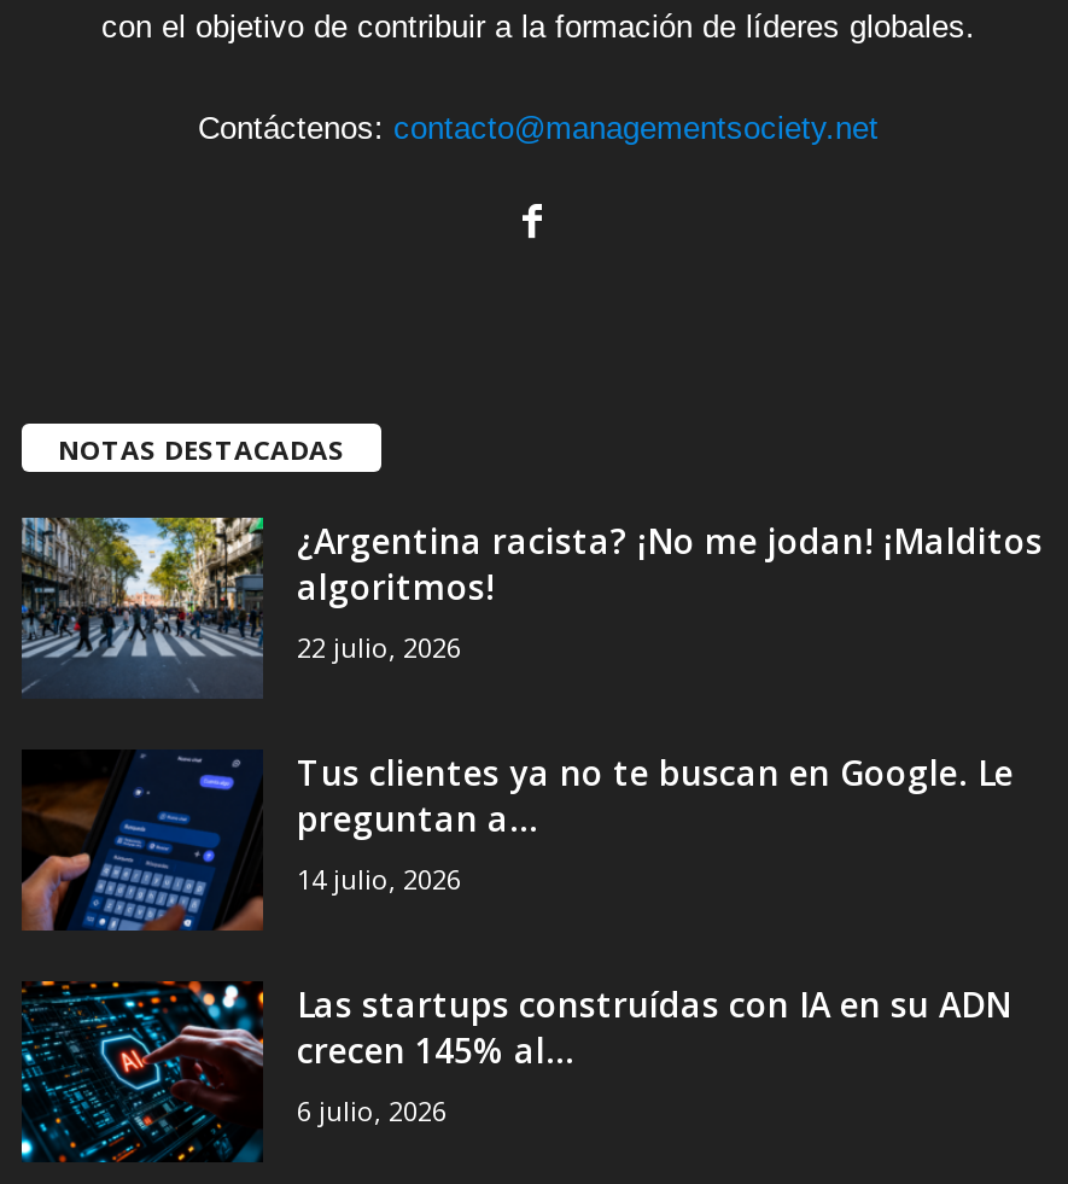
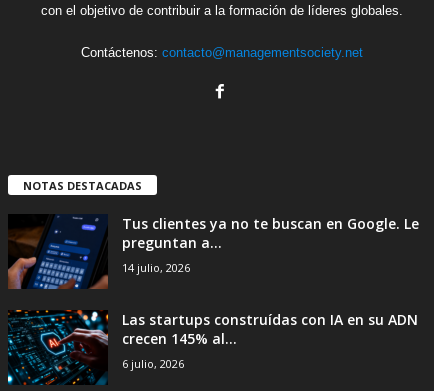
[19,514,1043,698] [image] | ¿Argentina racista? ¡No me jodan! ¡Malditos | algoritmos! | 22 julio, 2026 -> none

